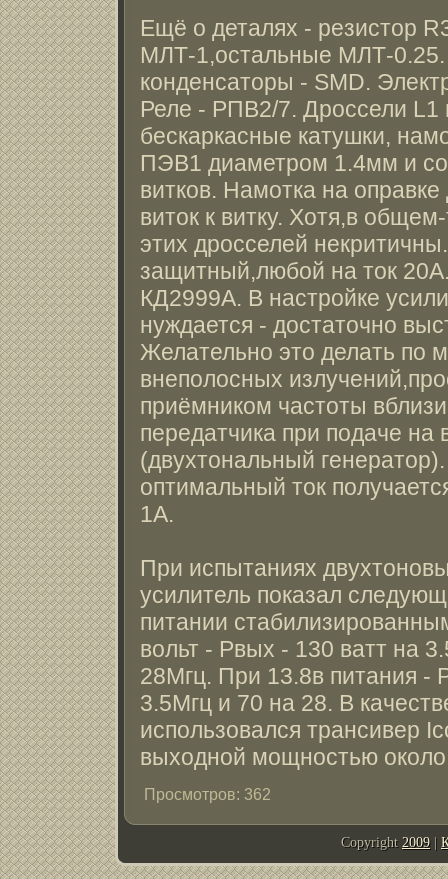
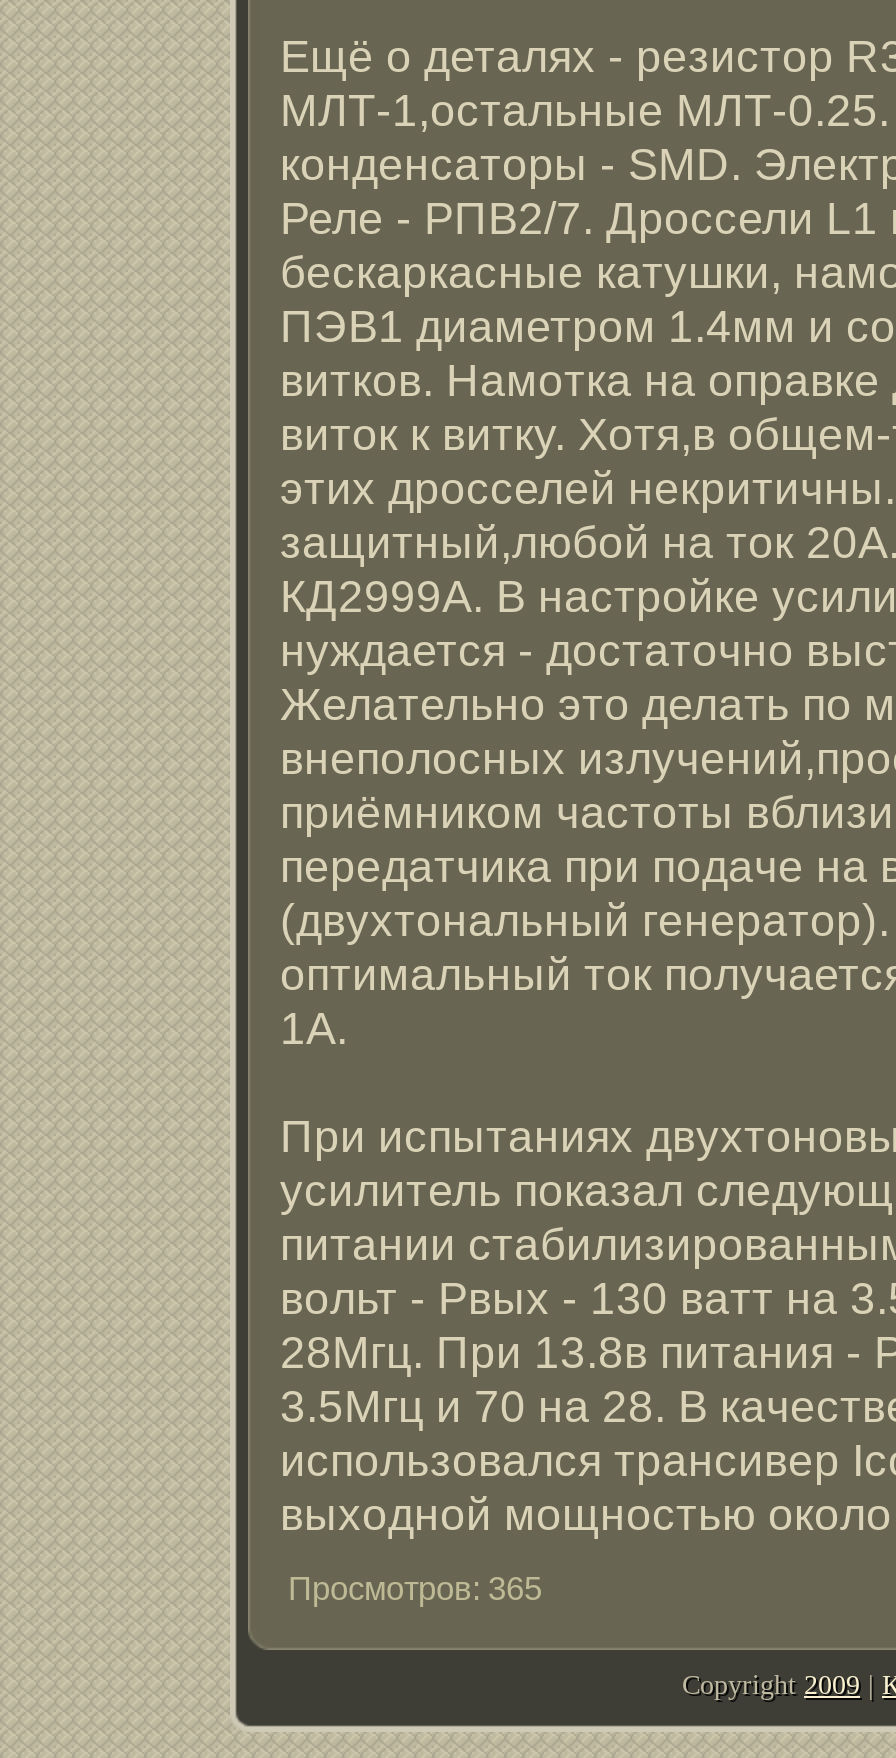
[132,785,271,803] Просмотров: 362 -> [264,1569,542,1605] Просмотров: 365

